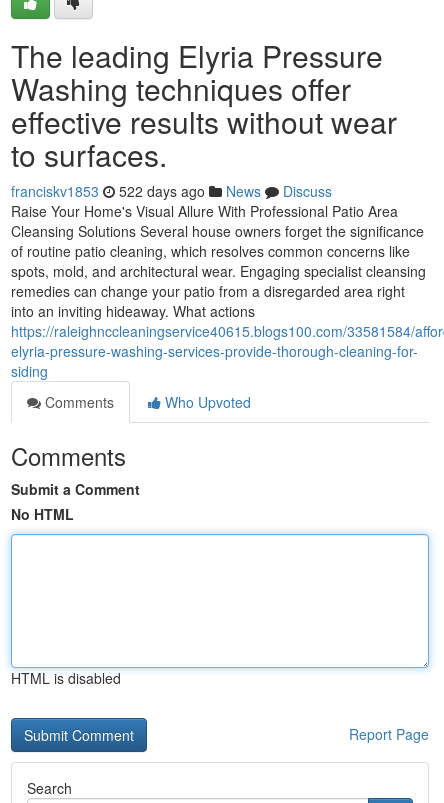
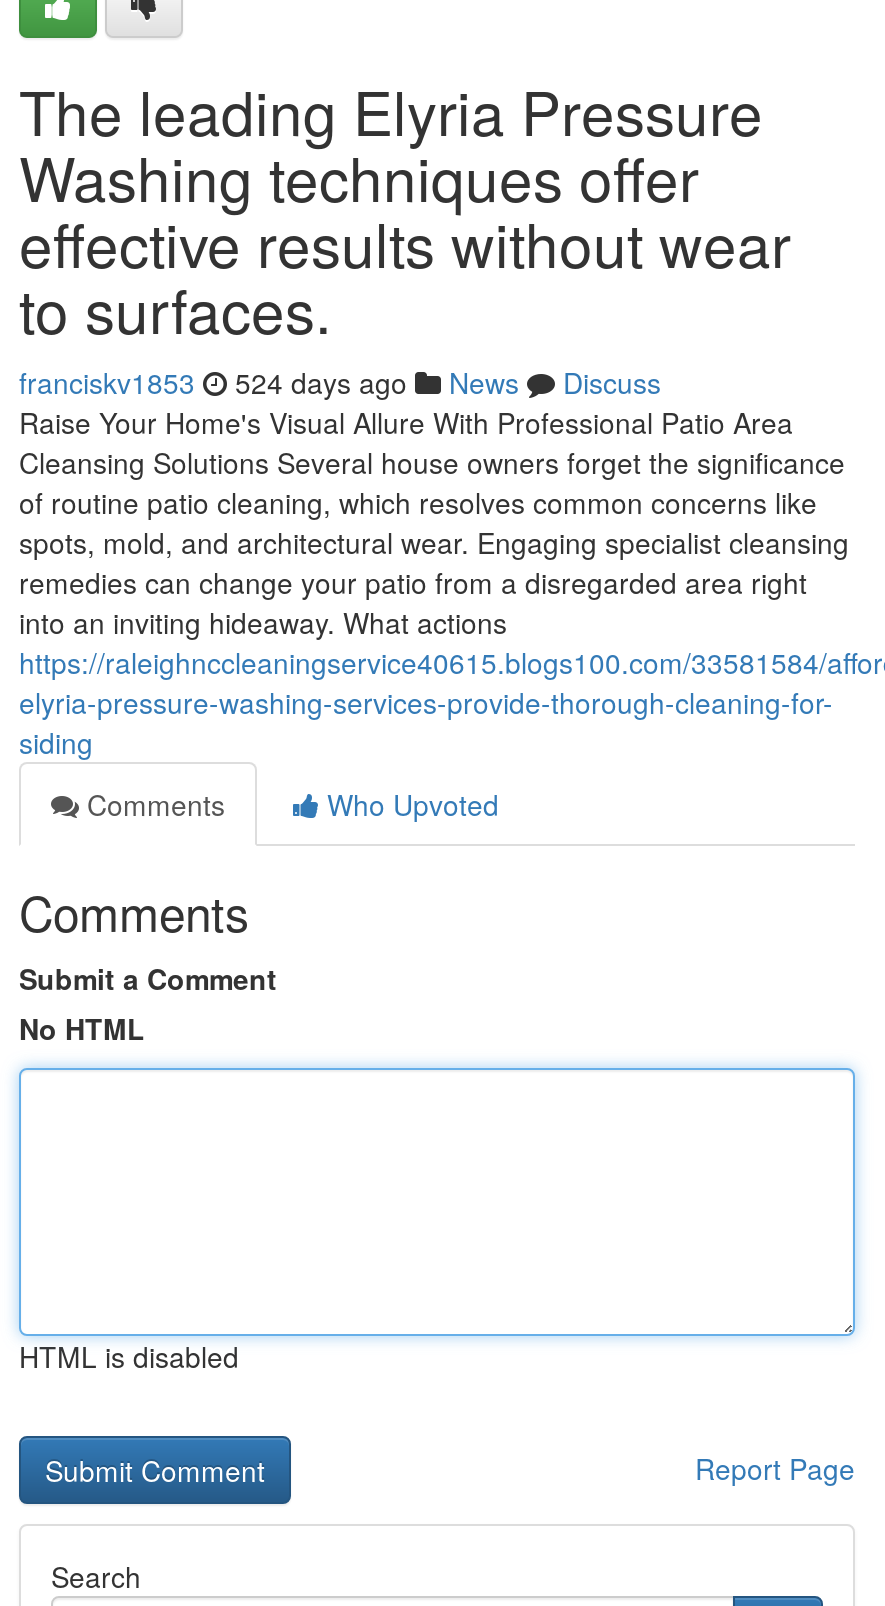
[11,181,332,201] franciskv1853 522 days ago News Discuss -> [19,362,661,402] franciskv1853 524 days ago News Discuss

